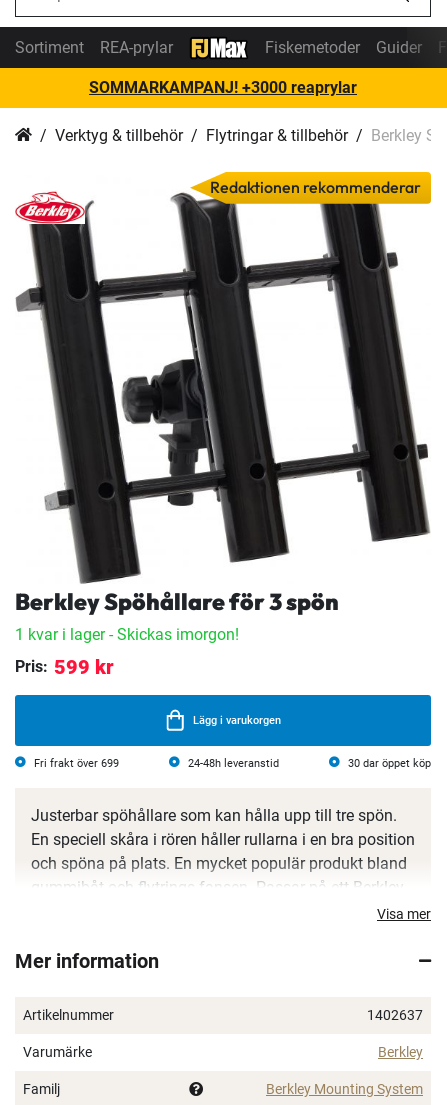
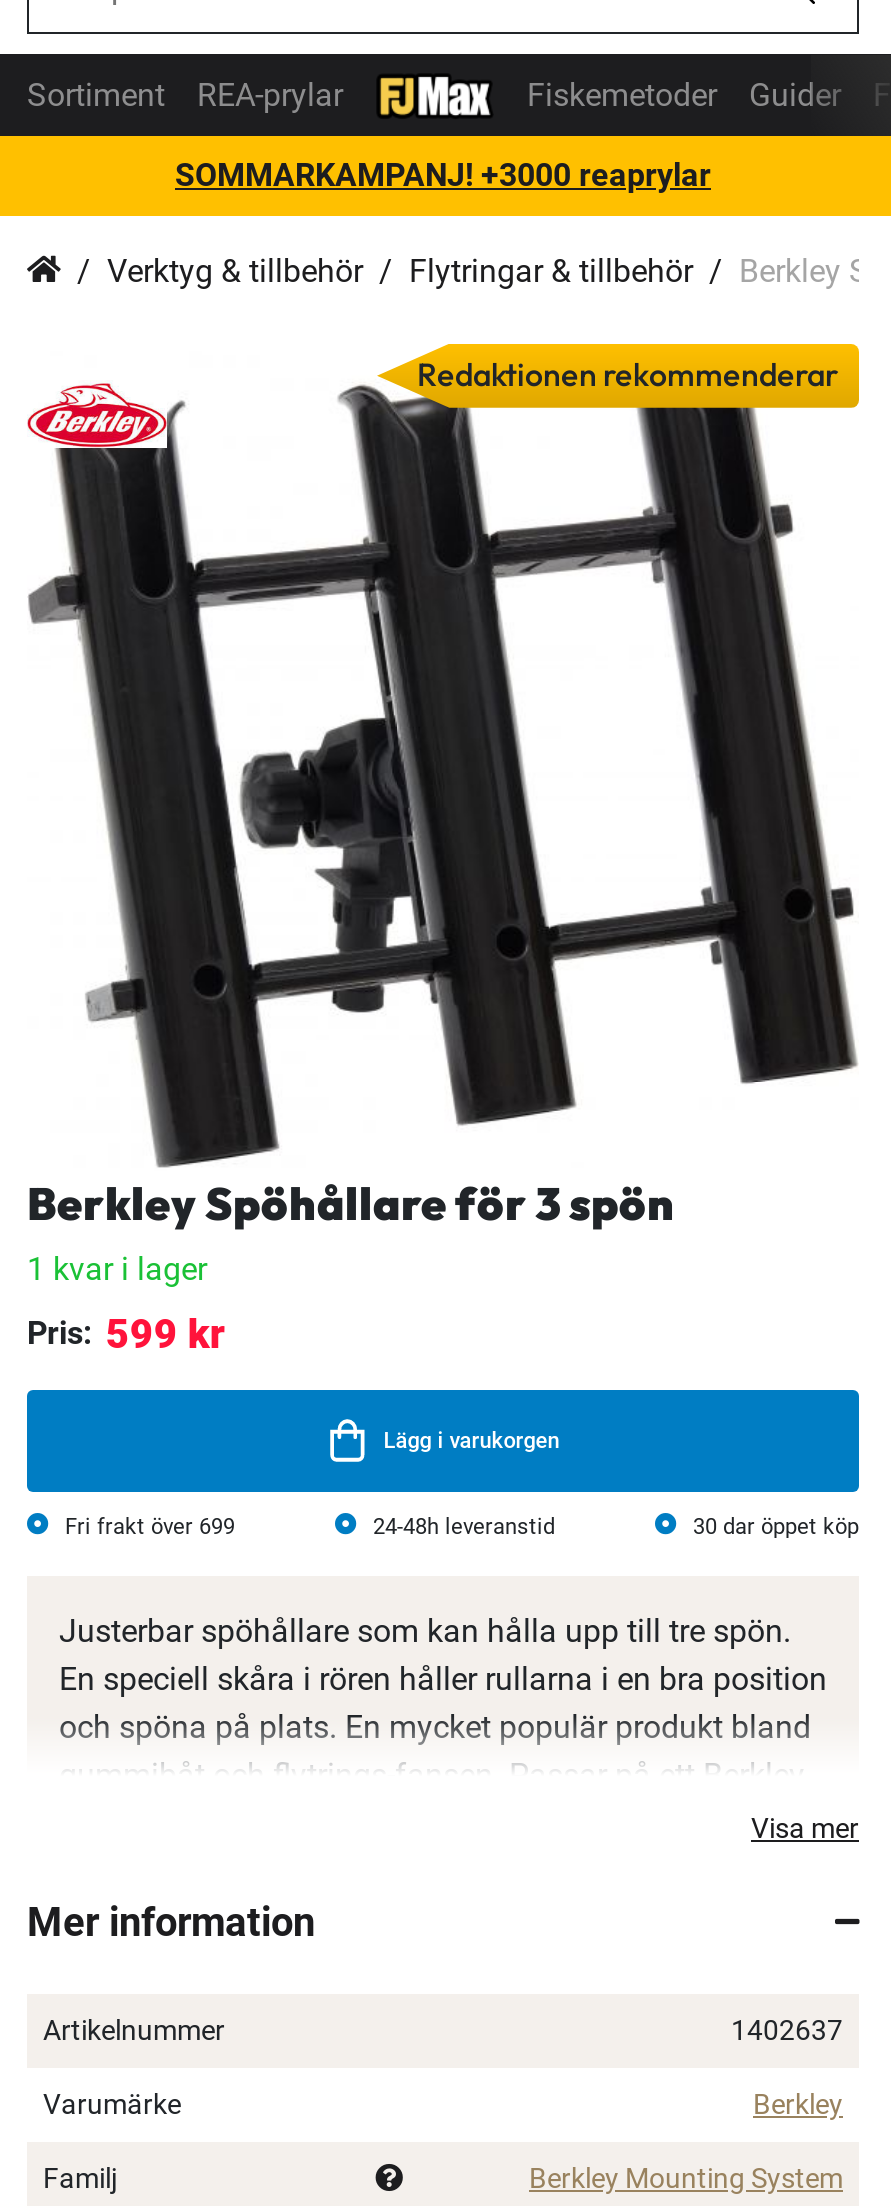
[15,625,239,644] 1 kvar i lager - Skickas imorgon! -> [27,1250,207,1288] 1 kvar i lager

